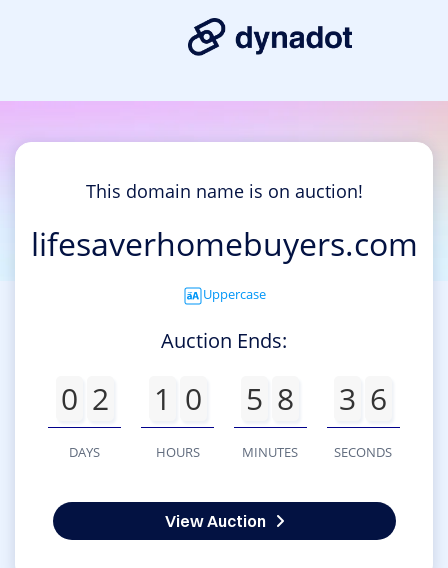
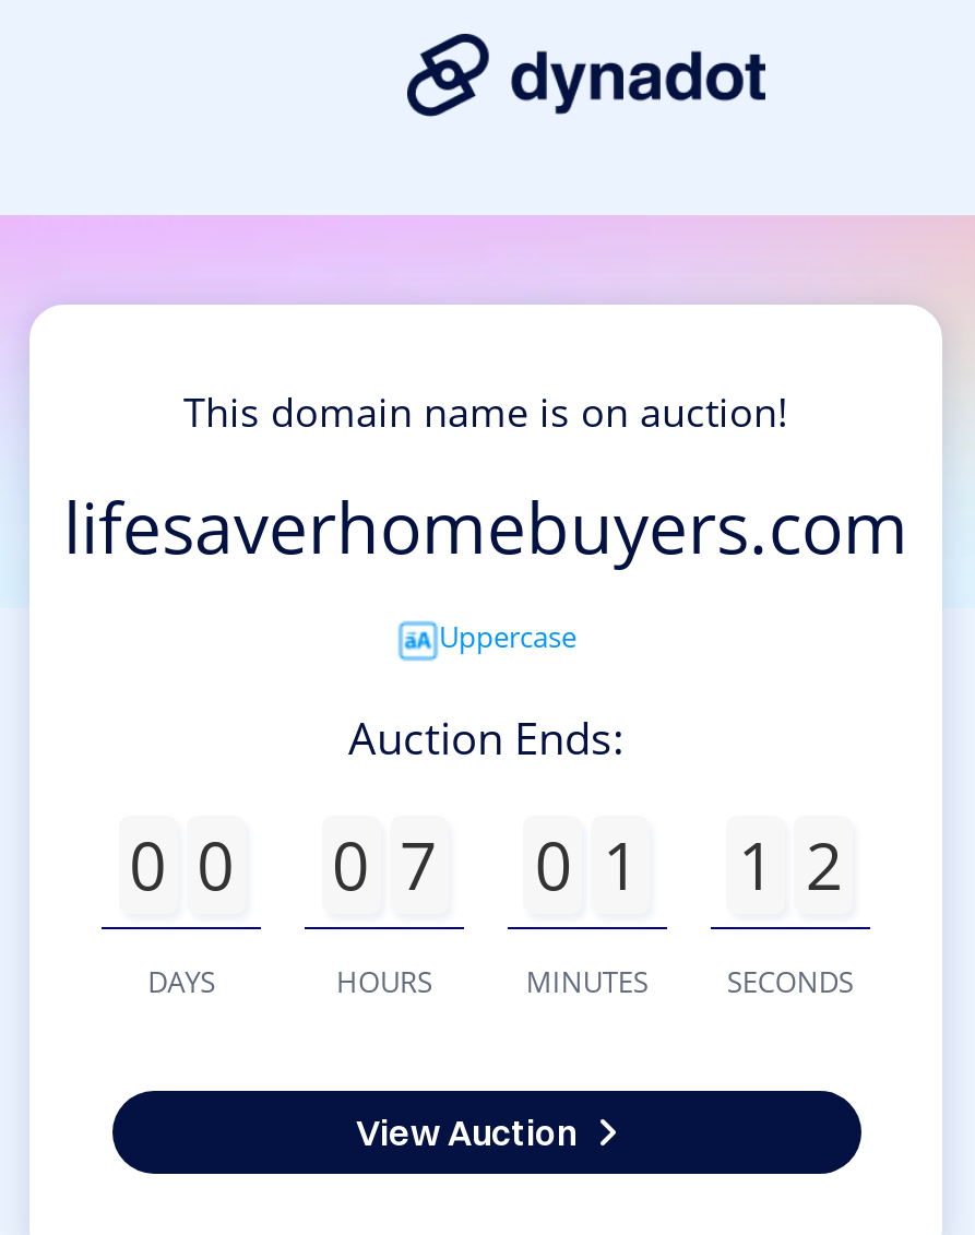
[61,378,109,419] 0 2 -> [129,820,234,910] 0 0
[153,378,201,419] 1 0 -> [332,820,437,910] 0 7
[246,378,294,419] 5 8 -> [535,820,640,910] 0 1
[339,378,387,419] 3 6 -> [738,820,842,910] 1 2

